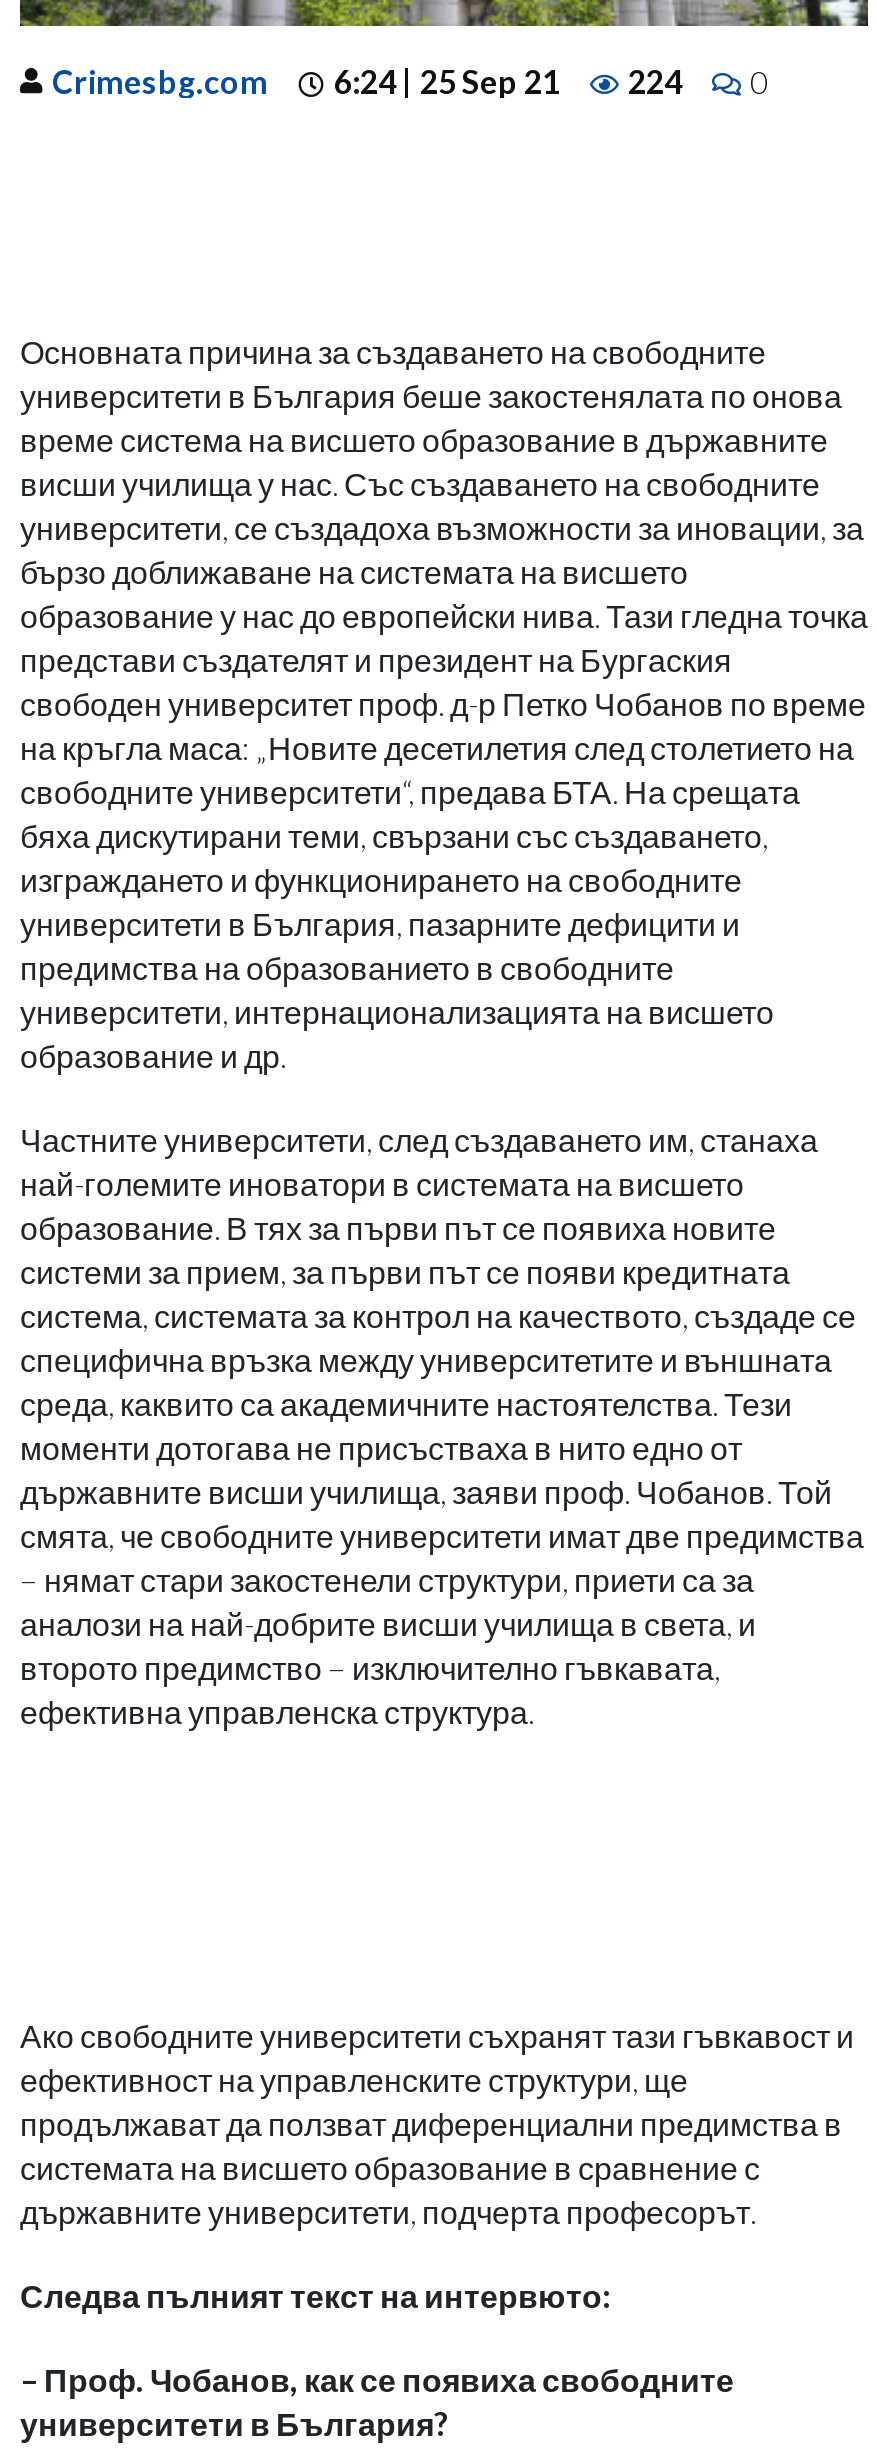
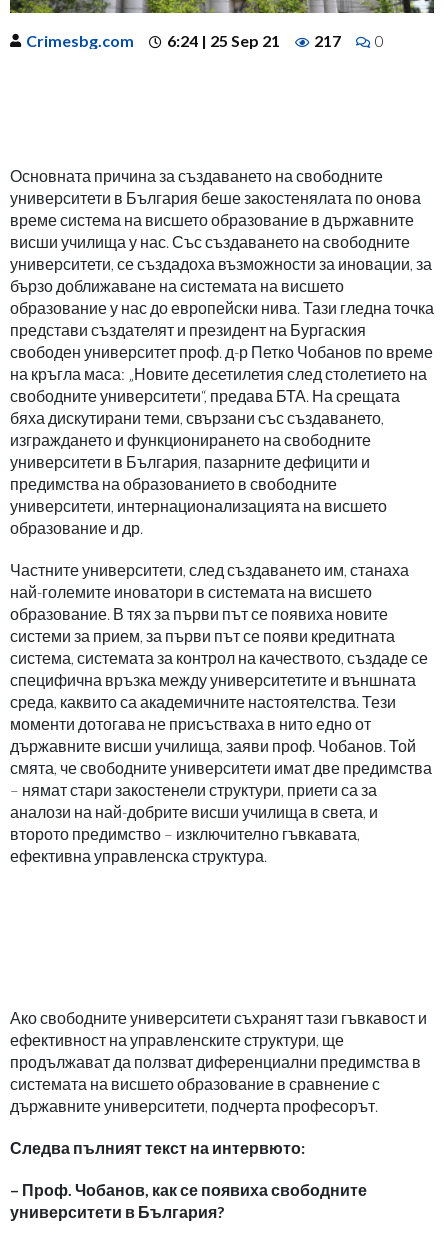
[628,61,682,99] 224 -> [314,30,341,49] 217

